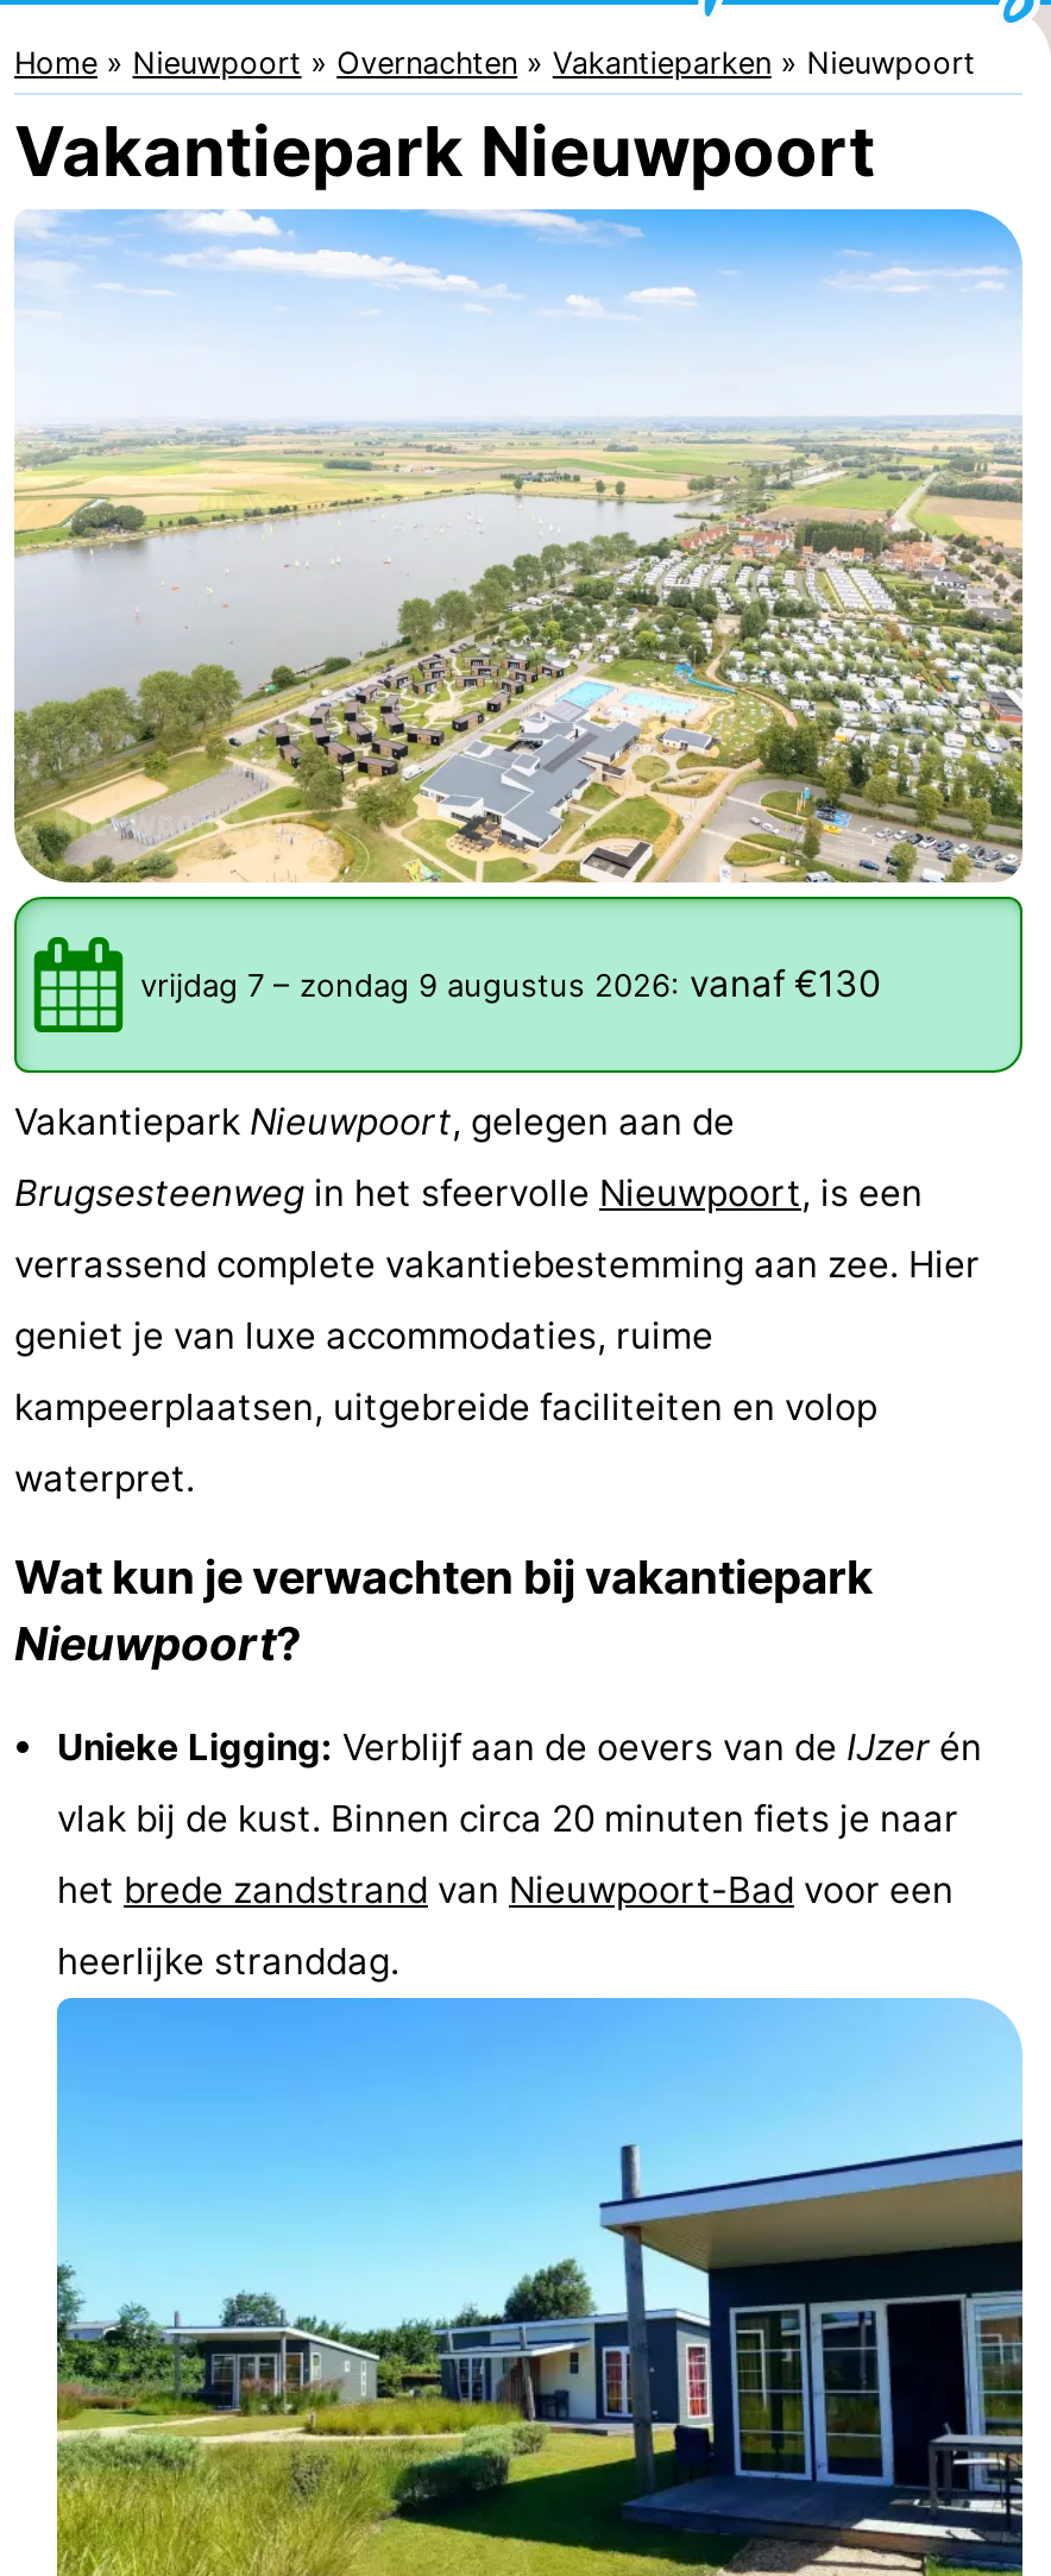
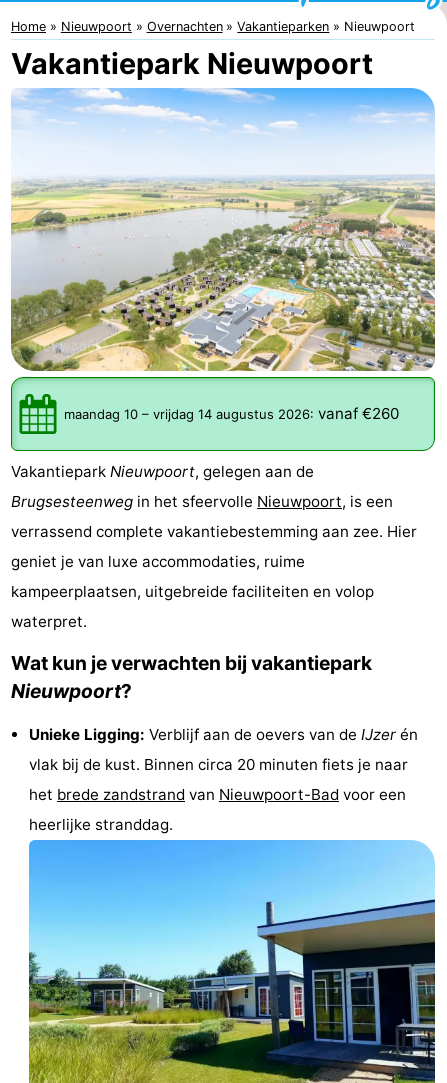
[140,961,880,1006] vrijdag 7 – zondag 9 augustus 2026: vanaf €130 -> [64,404,399,423] maandag 10 – vrijdag 14 augustus 2026: vanaf €260

